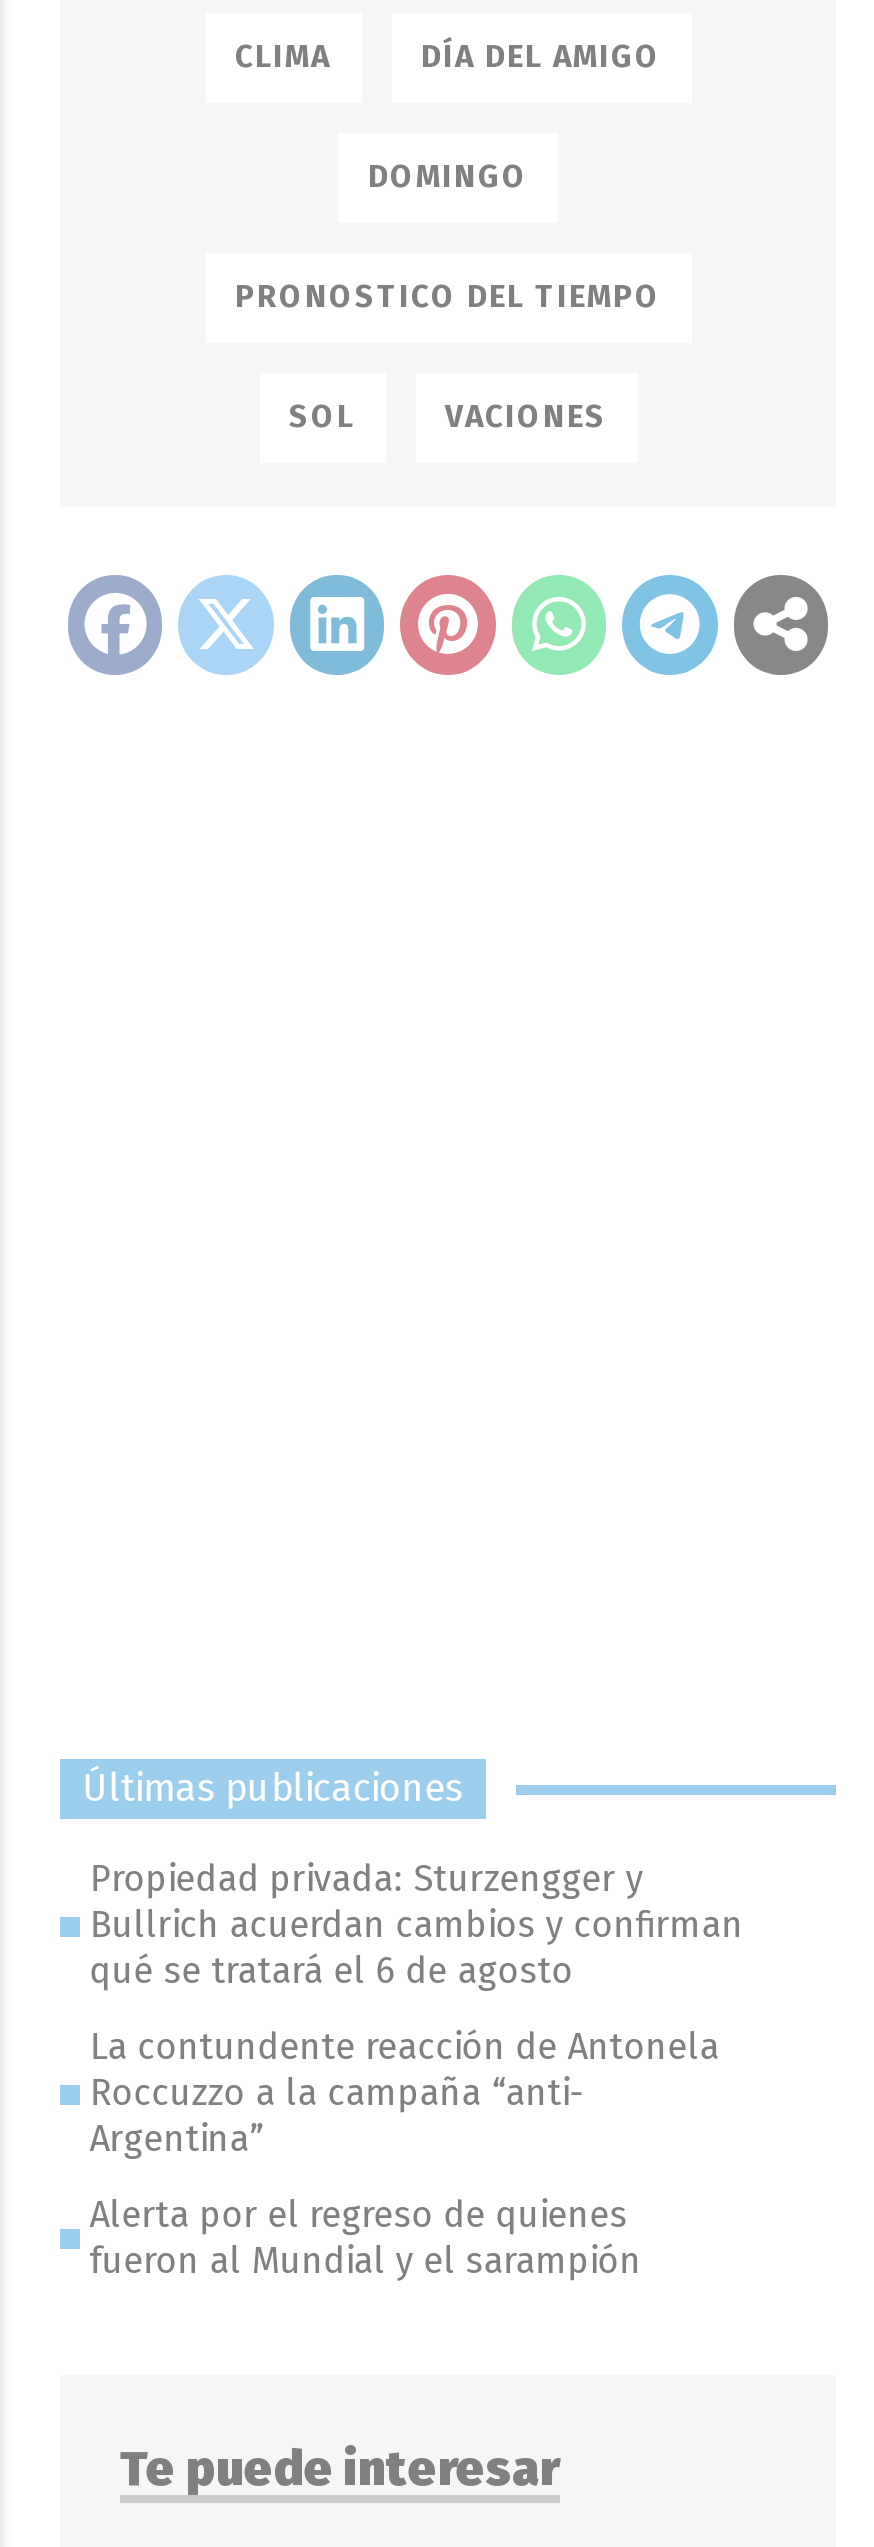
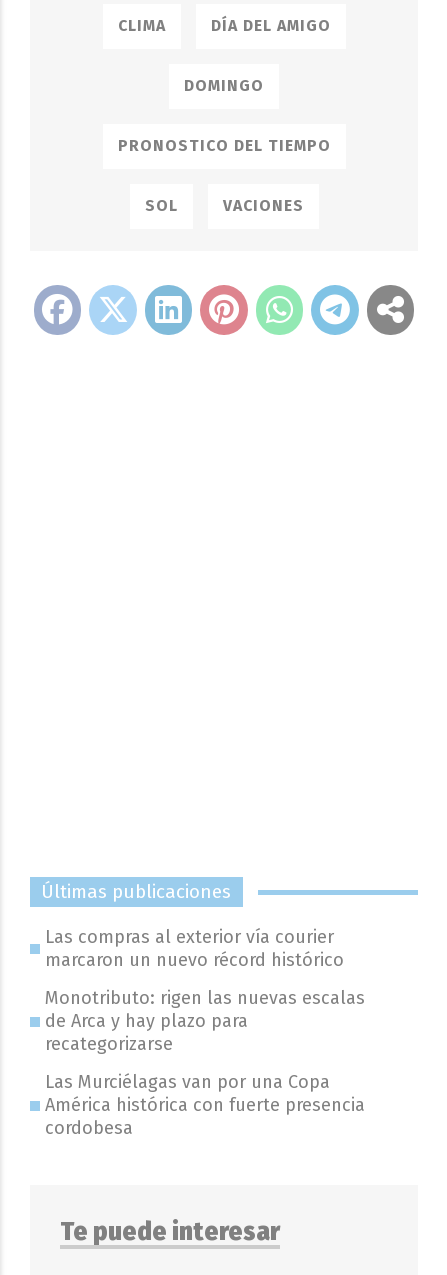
[89,1857,743,1993] Propiedad privada: Sturzengger y | Bullrich acuerdan cambios y confirman | qué se tratará el 6 de agosto -> [45,926,344,971] Las compras al exterior vía courier | marcaron un nuevo récord histórico
[89,2025,719,2161] La contundente reacción de Antonela | Roccuzzo a la campaña “anti- | Argentina” -> [45,987,365,1055] Monotributo: rigen las nuevas escalas | de Arca y hay plazo para | recategorizarse
[89,2193,641,2283] Alerta por el regreso de quienes | fueron al Mundial y el sarampión -> [45,1071,365,1139] Las Murciélagas van por una Copa | América histórica con fuerte presencia | cordobesa

